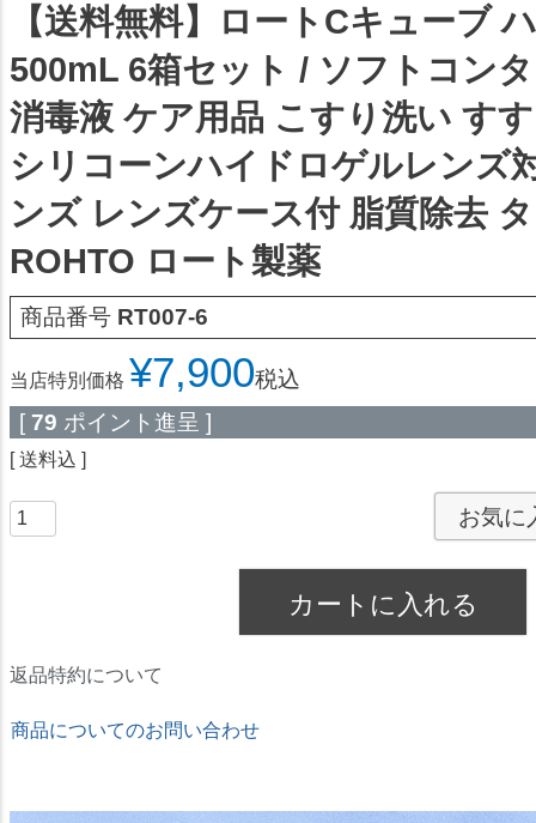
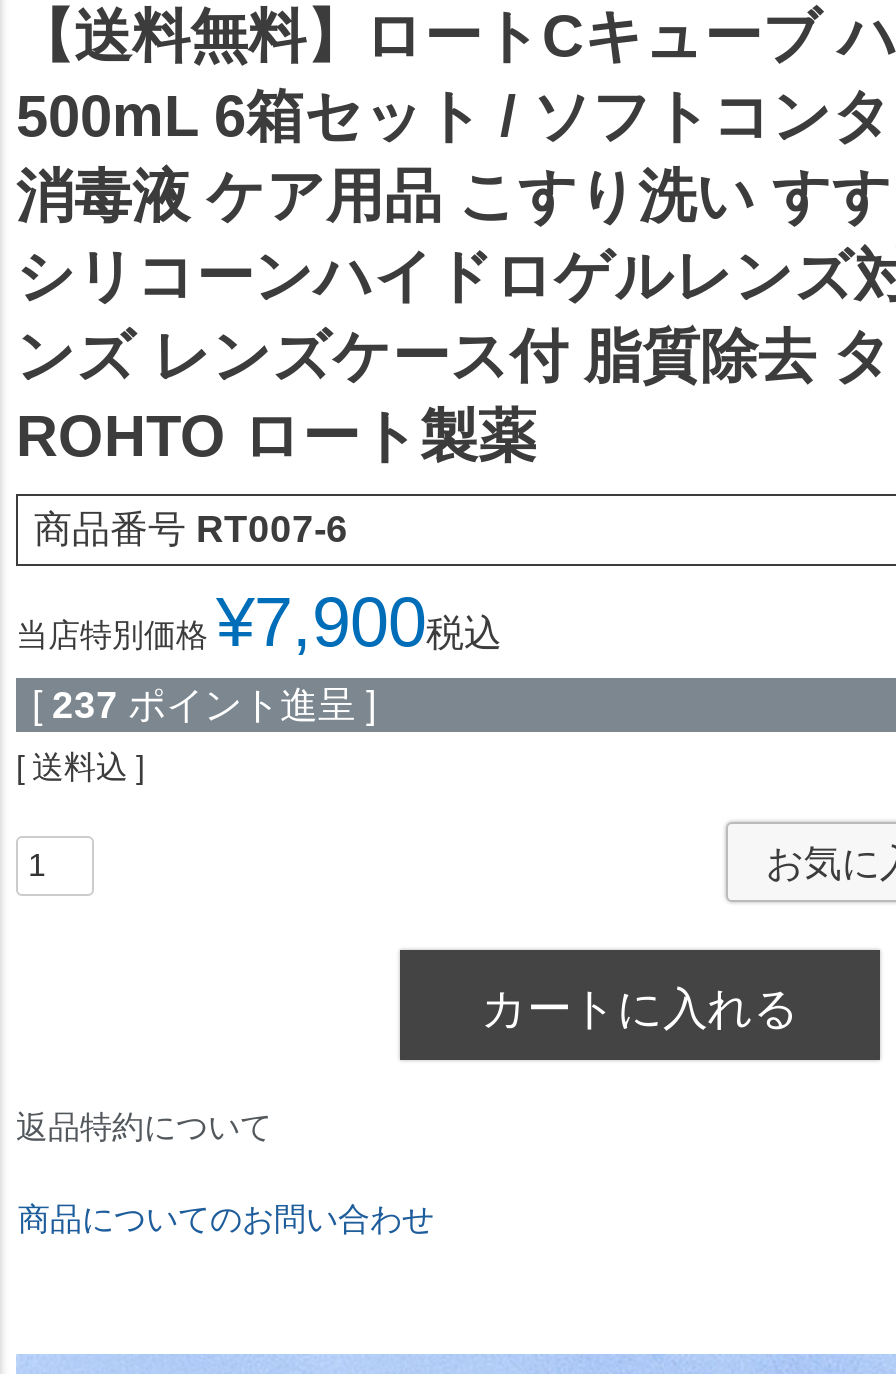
[19,410,212,435] [ 79 ポイント進呈 ] -> [32,684,376,726] [ 237 ポイント進呈 ]

